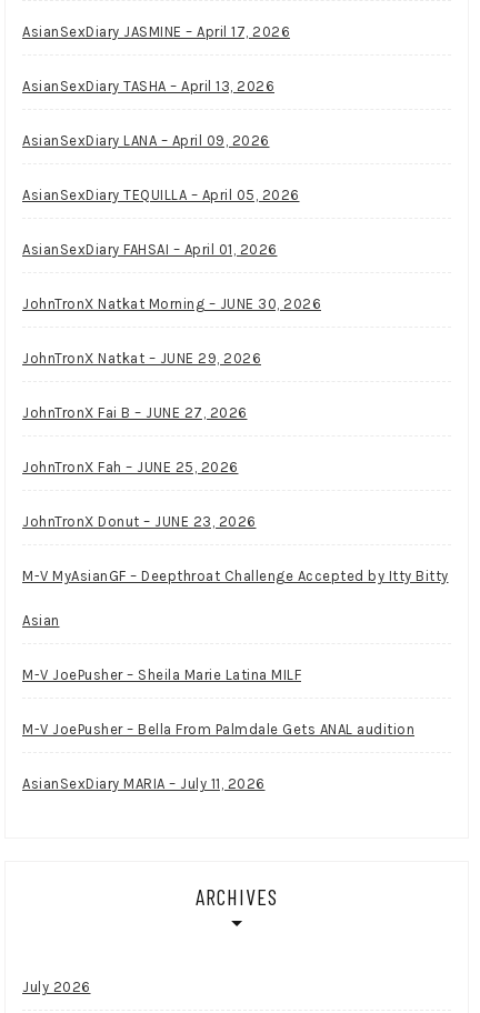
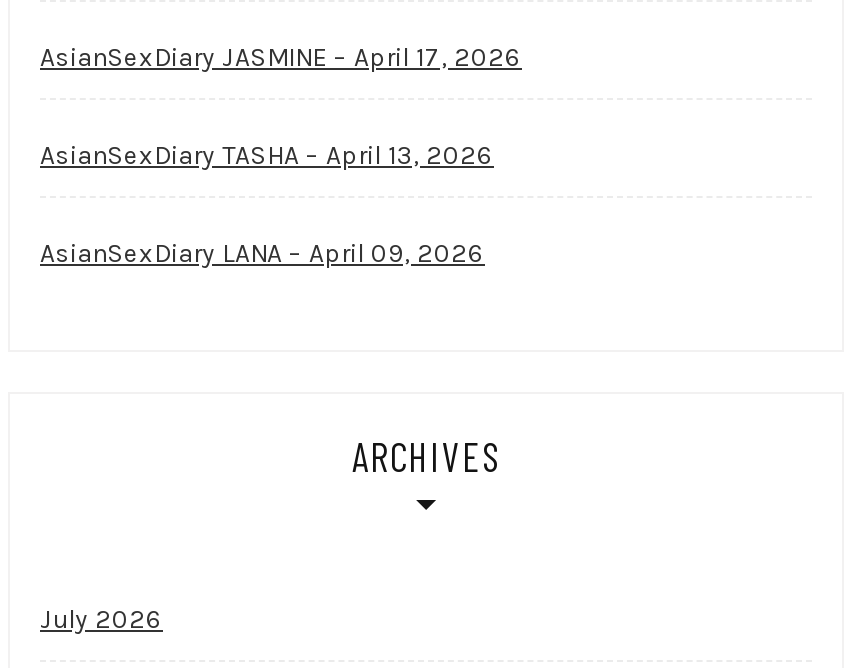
[22,186,448,792] AsianSexDiary TEQUILLA – April 05, 2026 | AsianSexDiary FAHSAI – April 01, 2026 | JohnTronX Natkat Morning – JUNE 30, 2026 | JohnTronX Natkat – JUNE 29, 2026 | JohnTronX Fai B – JUNE 27, 2026 | JohnTronX Fah – JUNE 25, 2026 | JohnTronX Donut – JUNE 23, 2026 | M-V MyAsianGF – Deepthroat Challenge Accepted by Itty Bitty | Asian | M-V JoePusher – Sheila Marie Latina MILF | M-V JoePusher – Bella From Palmdale Gets ANAL audition | AsianSexDiary MARIA – July 11, 2026 -> none

